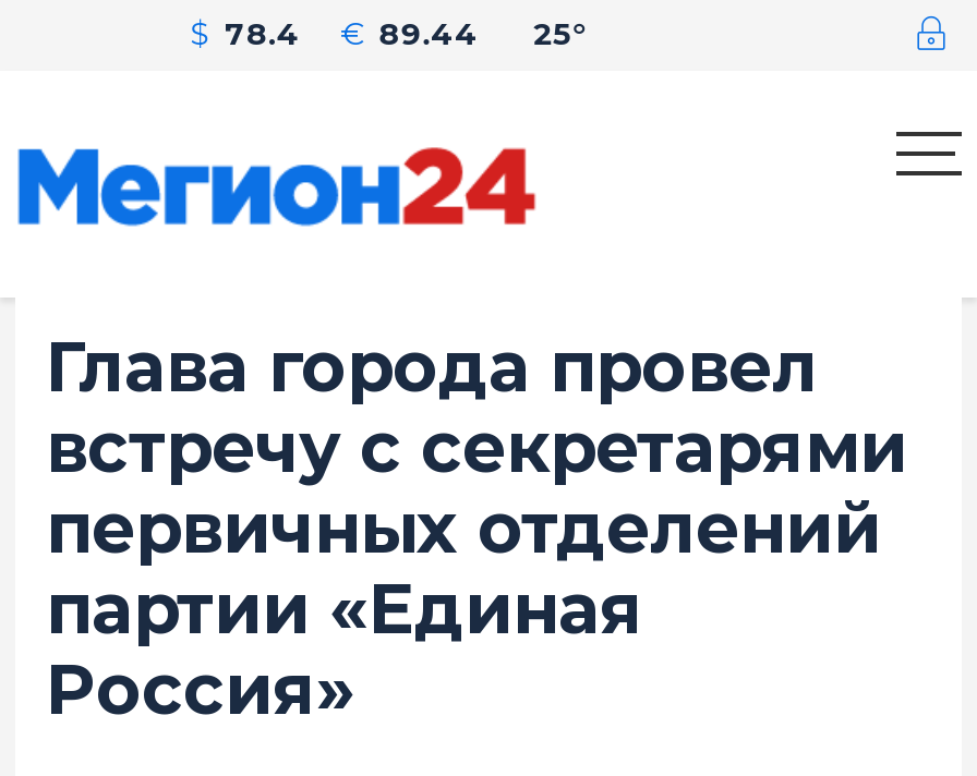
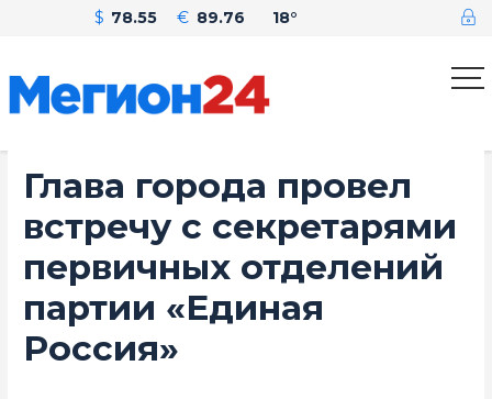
[190,14,301,53] $ 78.4 -> [94,8,158,27] $ 78.55
[340,14,479,53] € 89.44 -> [177,8,245,27] € 89.76
[533,14,588,53] 25° -> [272,8,298,27] 18°

